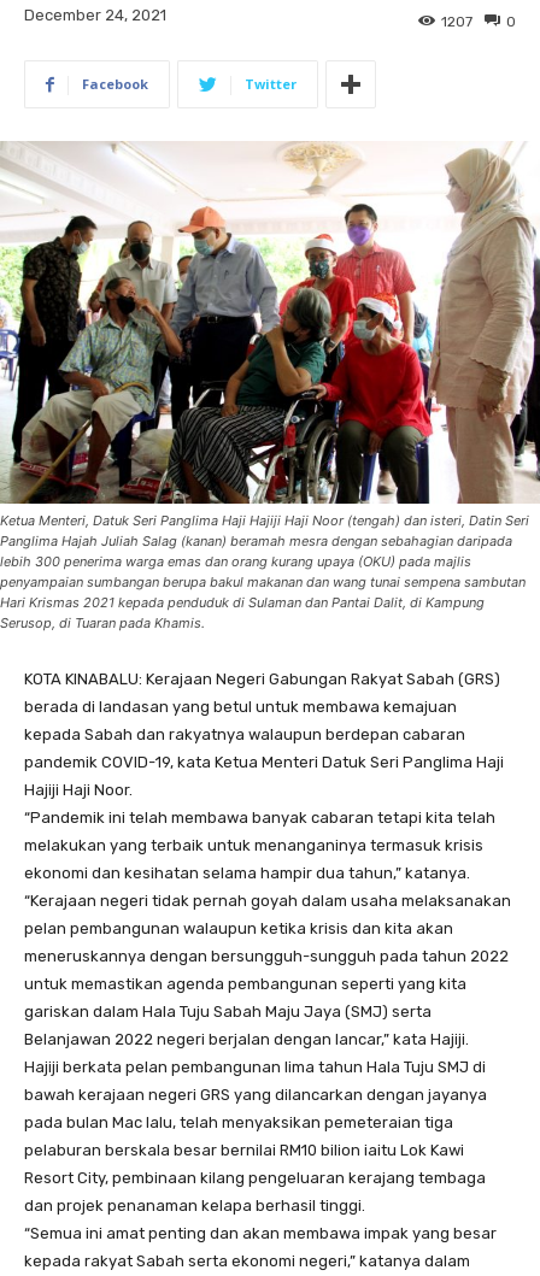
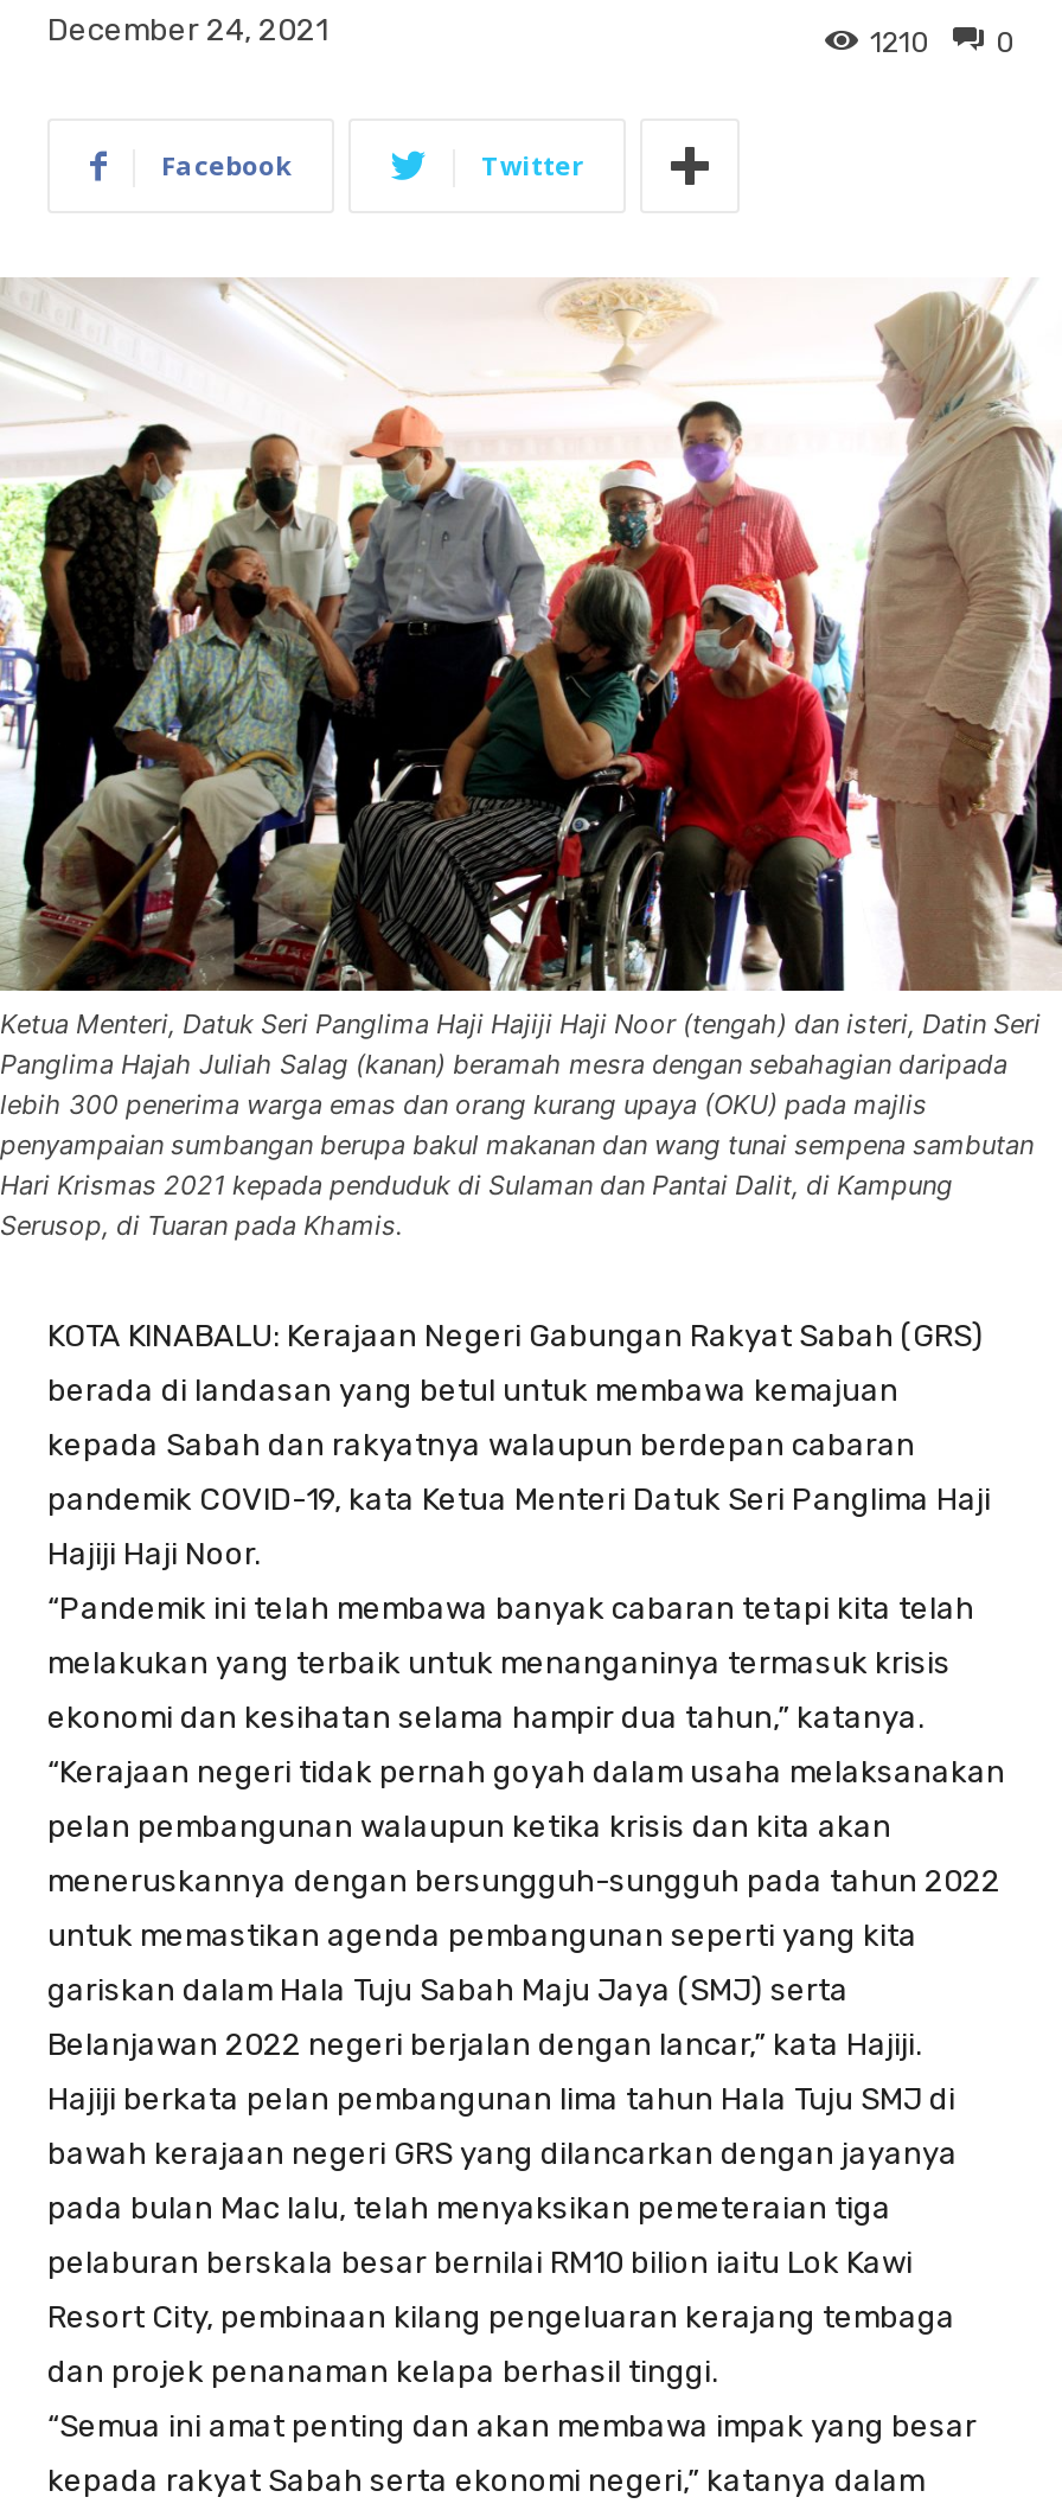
[441,13,472,30] 1207 -> [870,26,929,59] 1210

